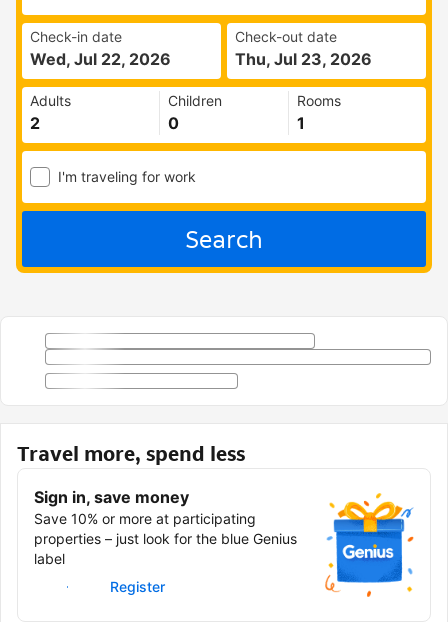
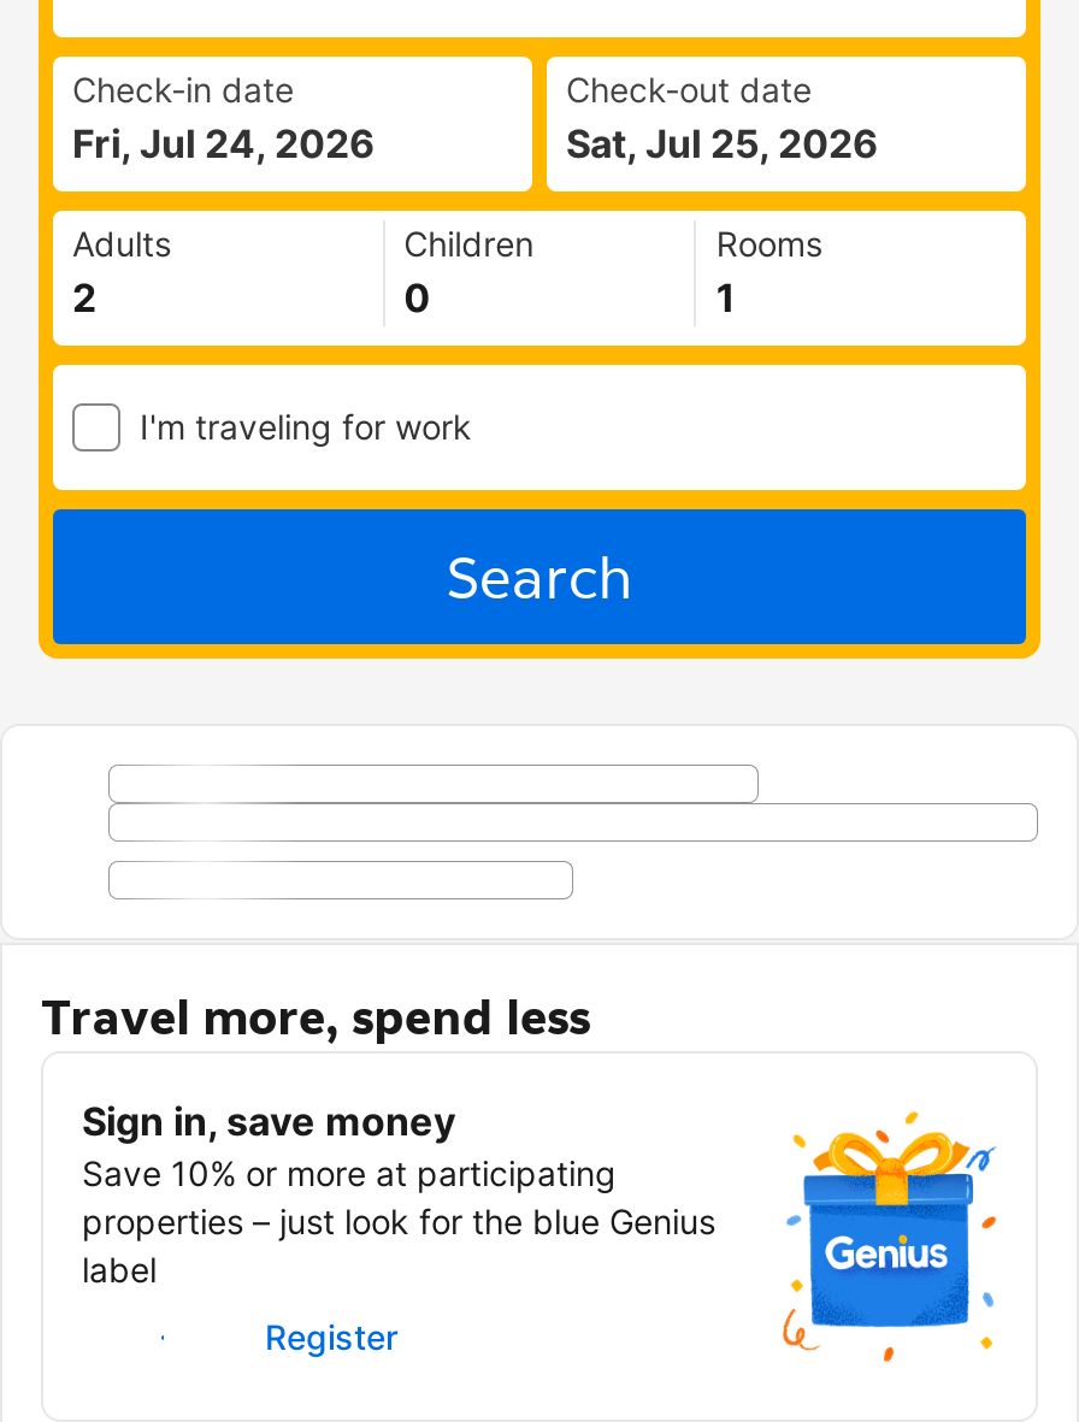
[30,49,171,69] Wed, Jul 22, 2026 -> [72,119,376,167] Fri, Jul 24, 2026
[235,49,372,69] Thu, Jul 23, 2026 -> [566,119,879,167] Sat, Jul 25, 2026

